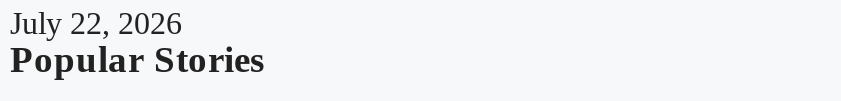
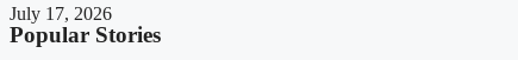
[10,7,182,41] July 22, 2026 -> [10,4,112,24] July 17, 2026

